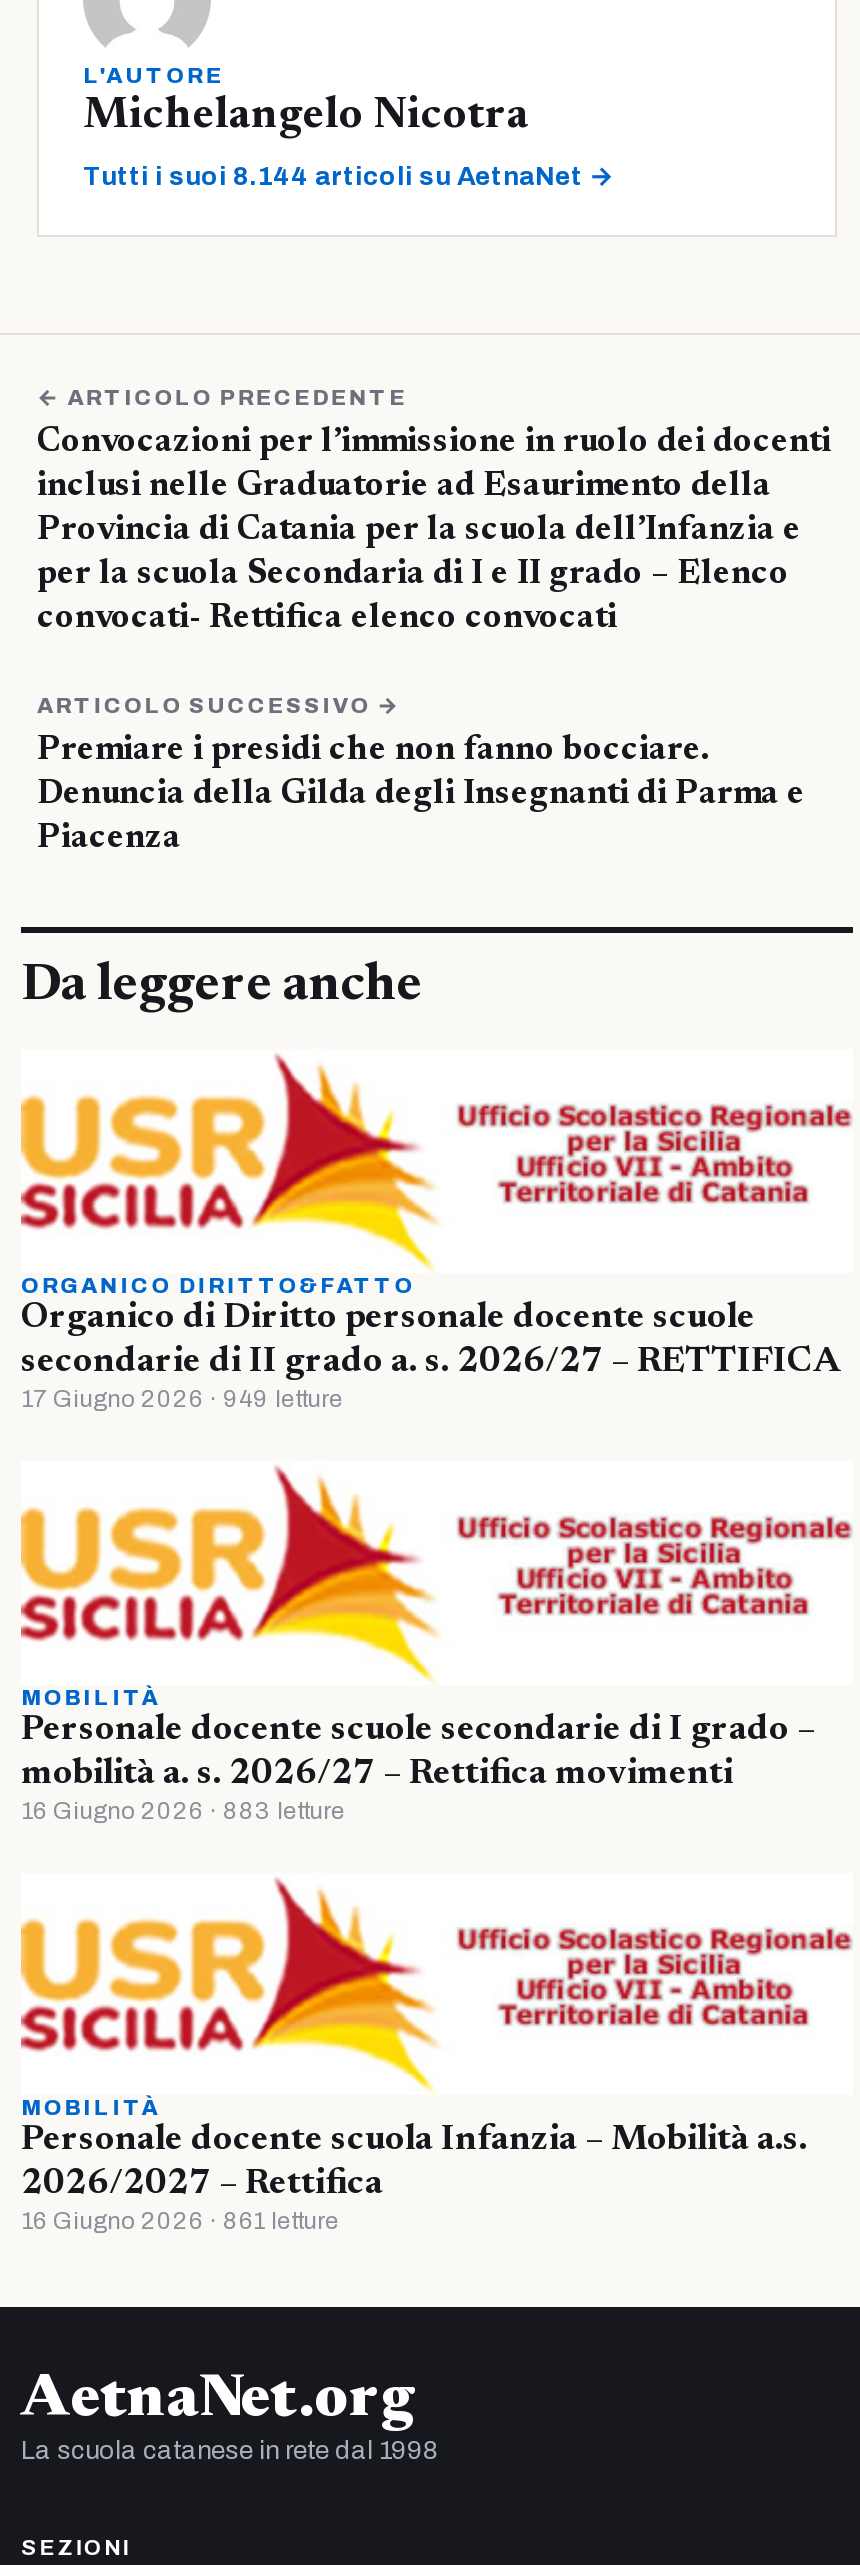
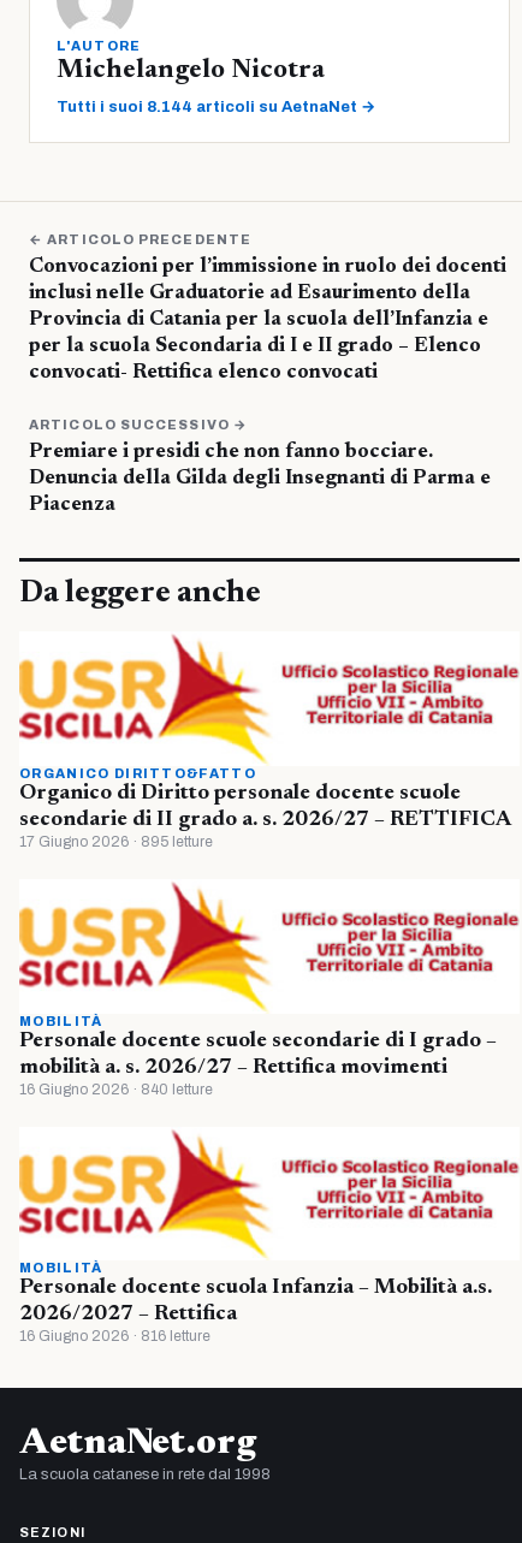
[21,1385,343,1413] 17 Giugno 2026 · 949 letture -> [19,833,213,850] 17 Giugno 2026 · 895 letture
[21,1796,345,1824] 16 Giugno 2026 · 883 letture -> [19,1081,213,1098] 16 Giugno 2026 · 840 letture
[21,2208,339,2236] 16 Giugno 2026 · 861 letture -> [19,1328,210,1345] 16 Giugno 2026 · 816 letture

